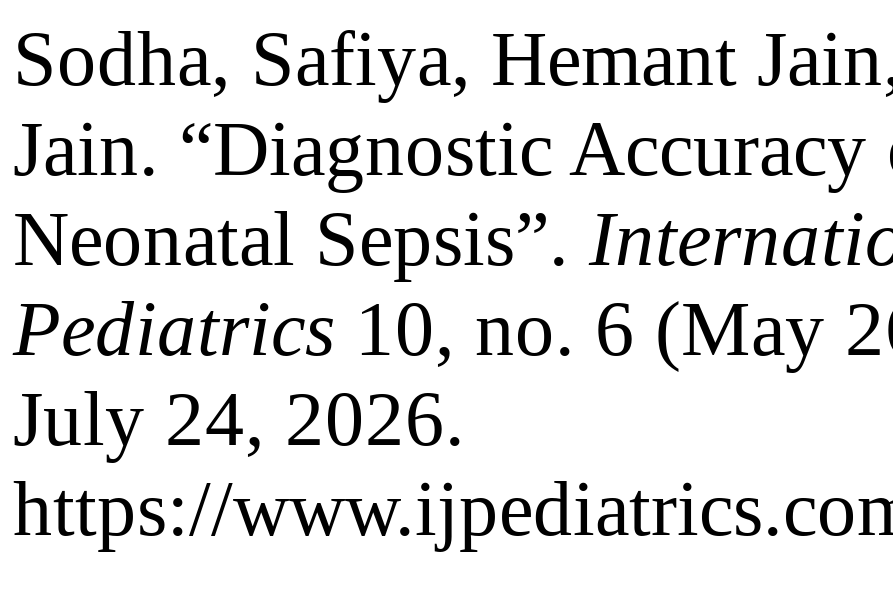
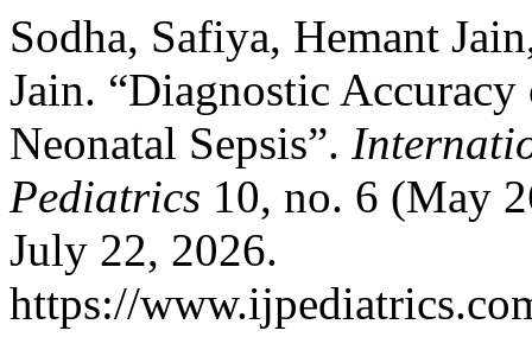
[13,375,465,461] July 24, 2026. -> [9,224,278,275] July 22, 2026.

